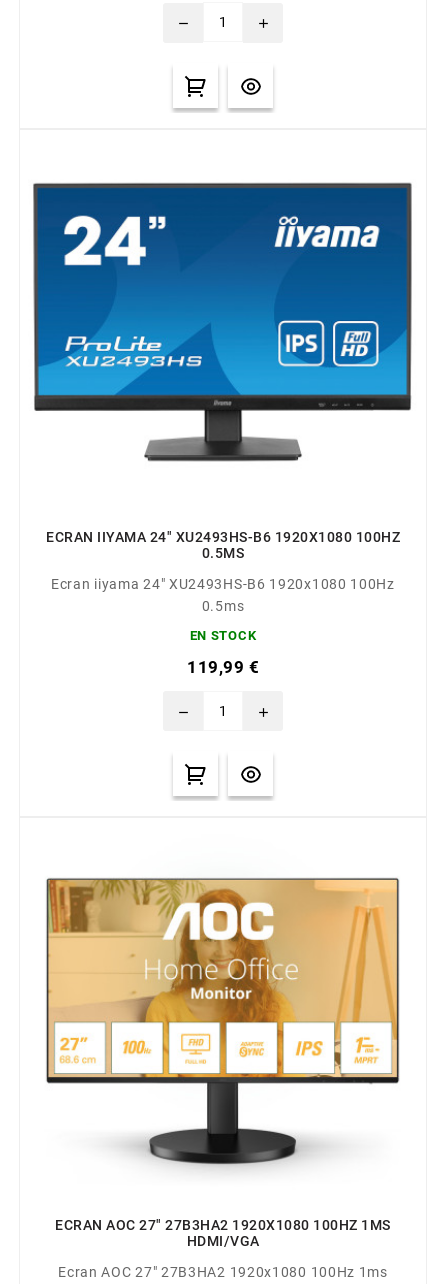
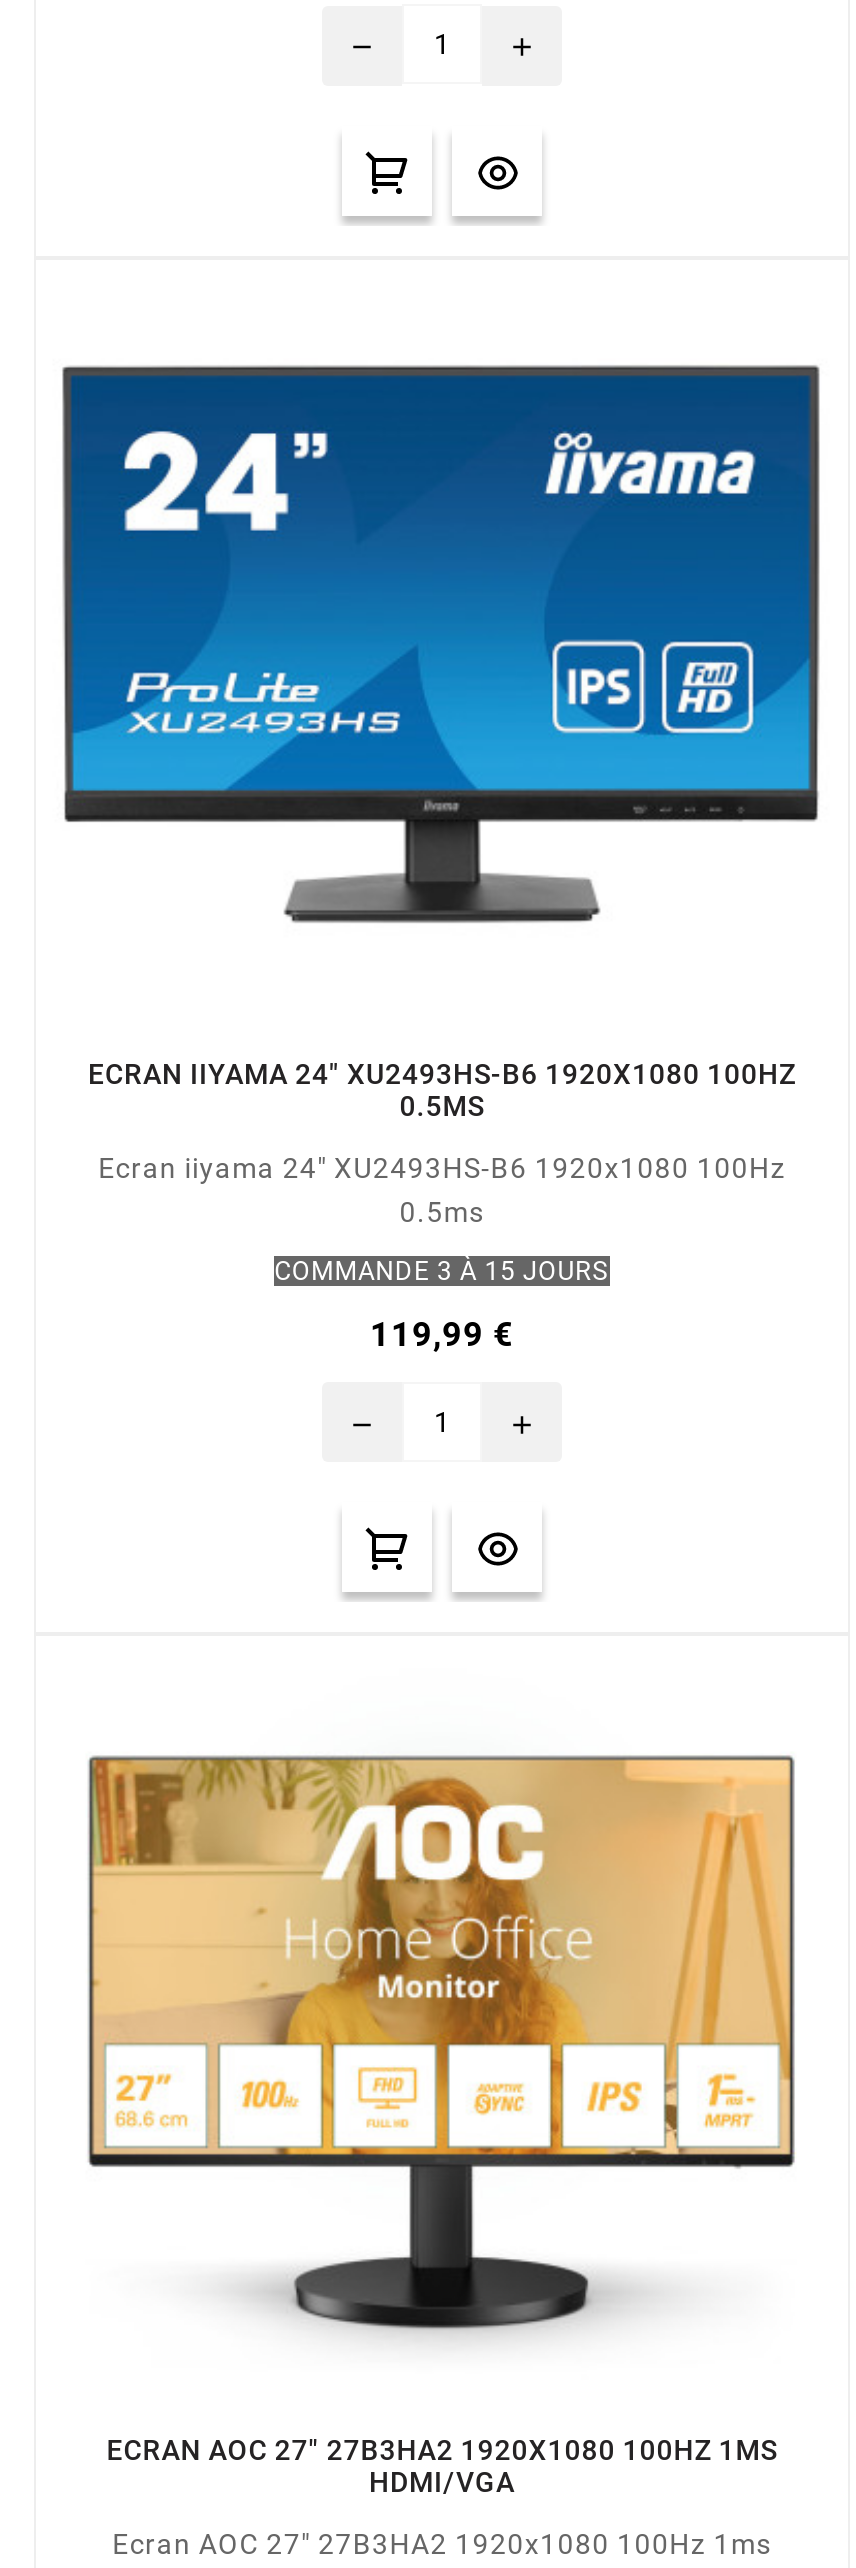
[190,628,256,643] EN STOCK -> [274,1256,610,1286] COMMANDE 3 À 15 JOURS

